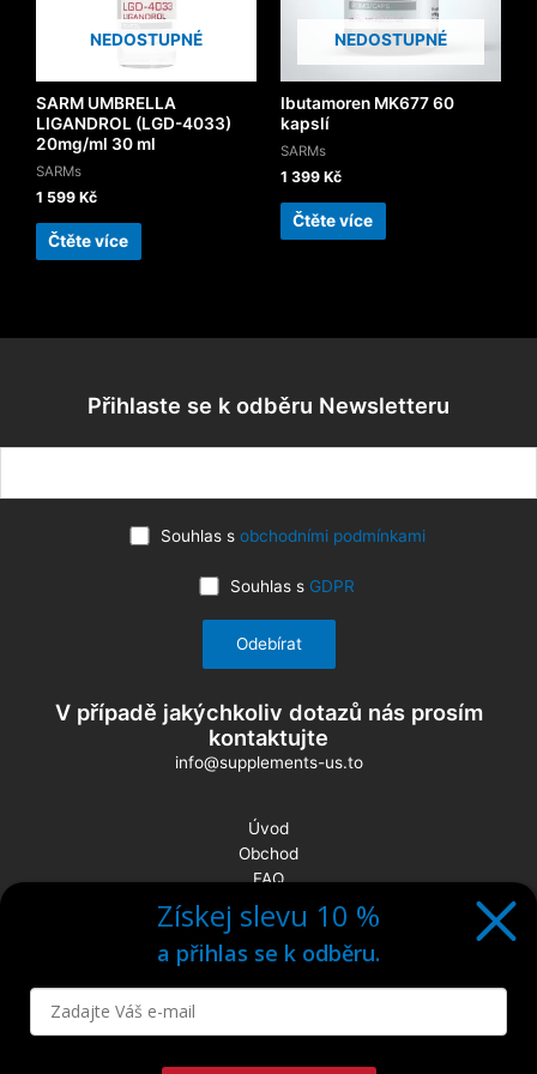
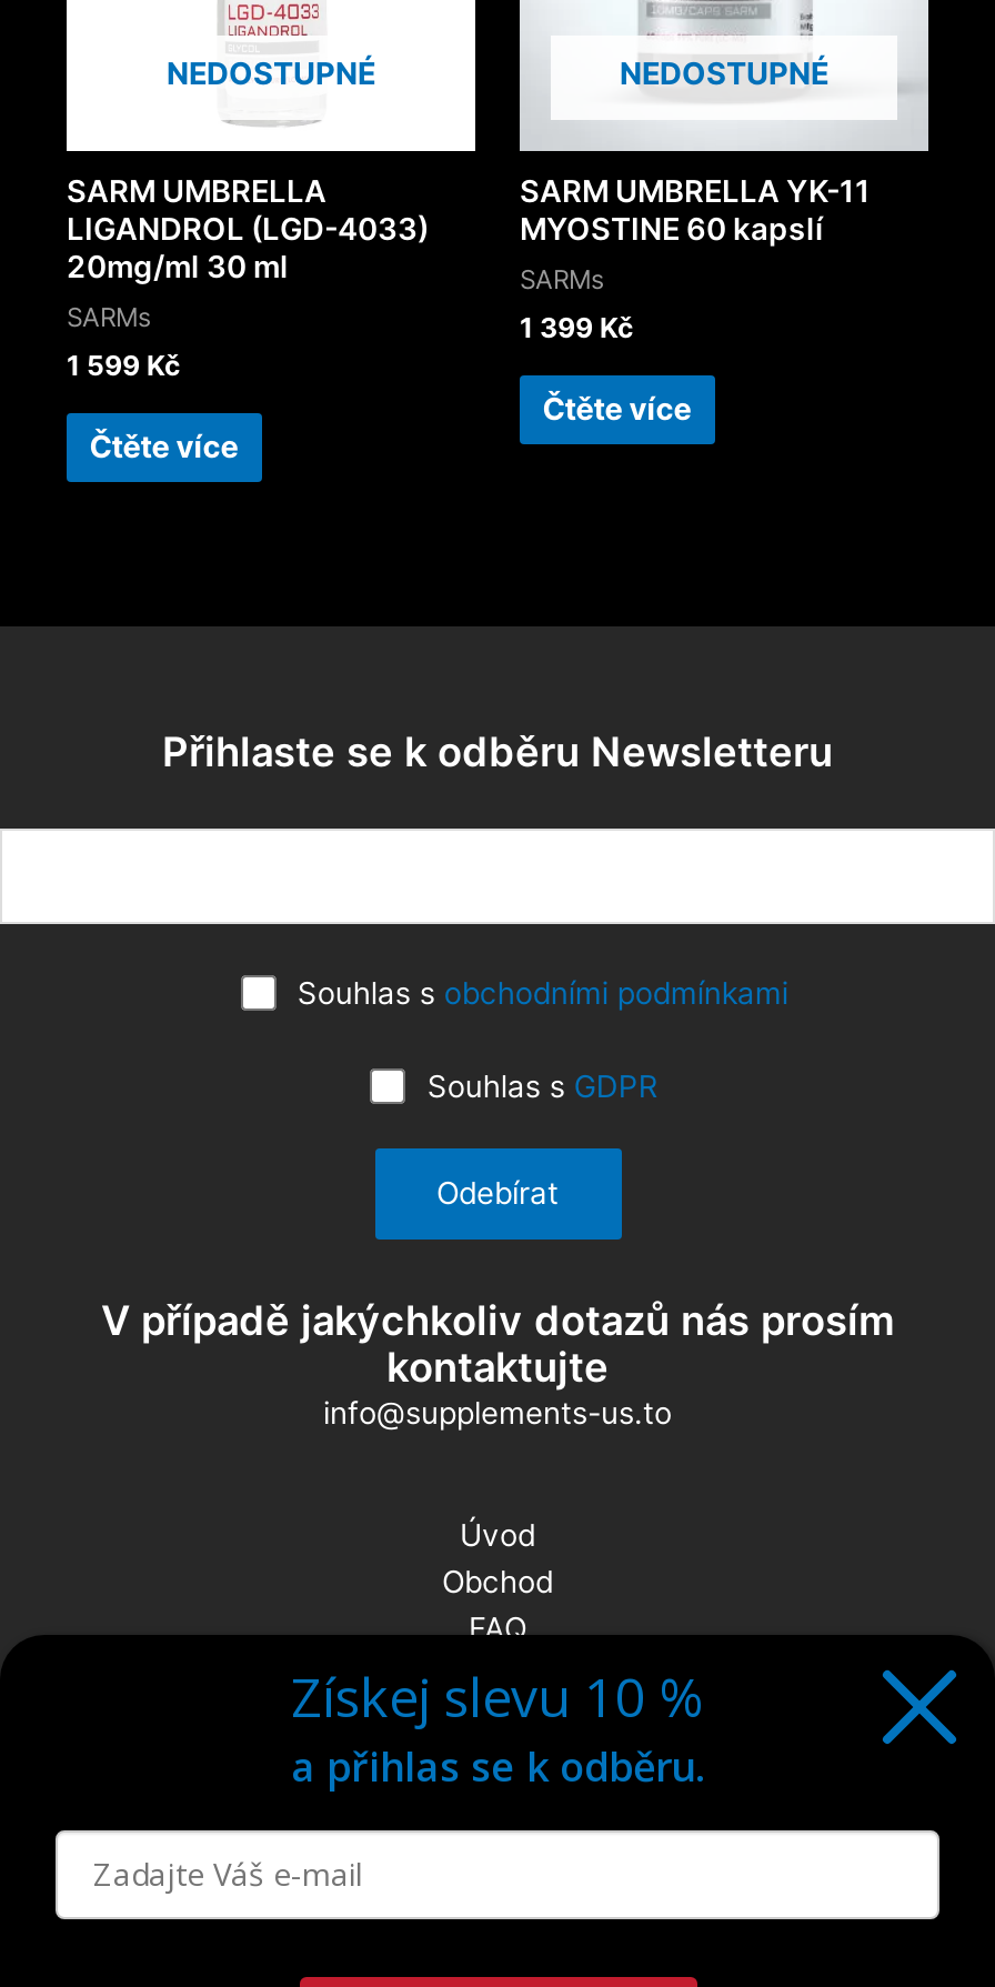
[280,94,454,134] Ibutamoren MK677 60 | kapslí -> [520,174,871,247] SARM UMBRELLA YK-11 | MYOSTINE 60 kapslí

